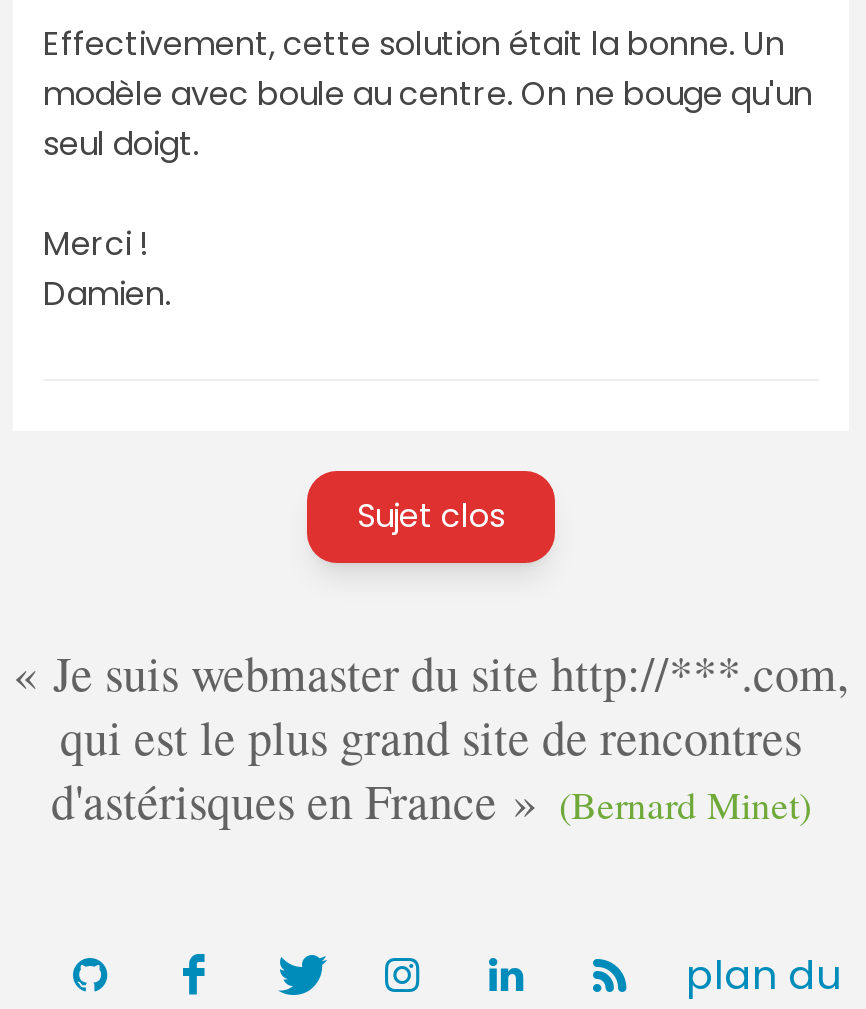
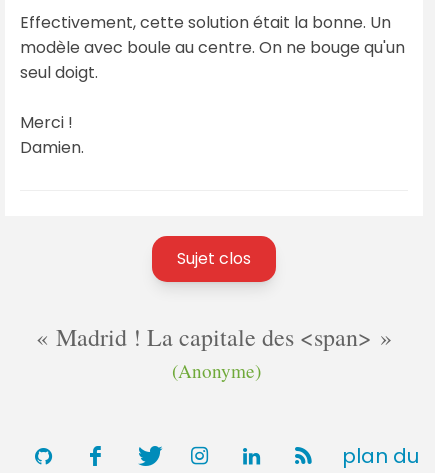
[37,640,849,832] Je suis webmaster du site http://***.com, | qui est le plus grand site de rencontres | d'astérisques en France | (Bernard Minet) -> [48,321,380,383] Madrid ! La capitale des <span> | (Anonyme)

